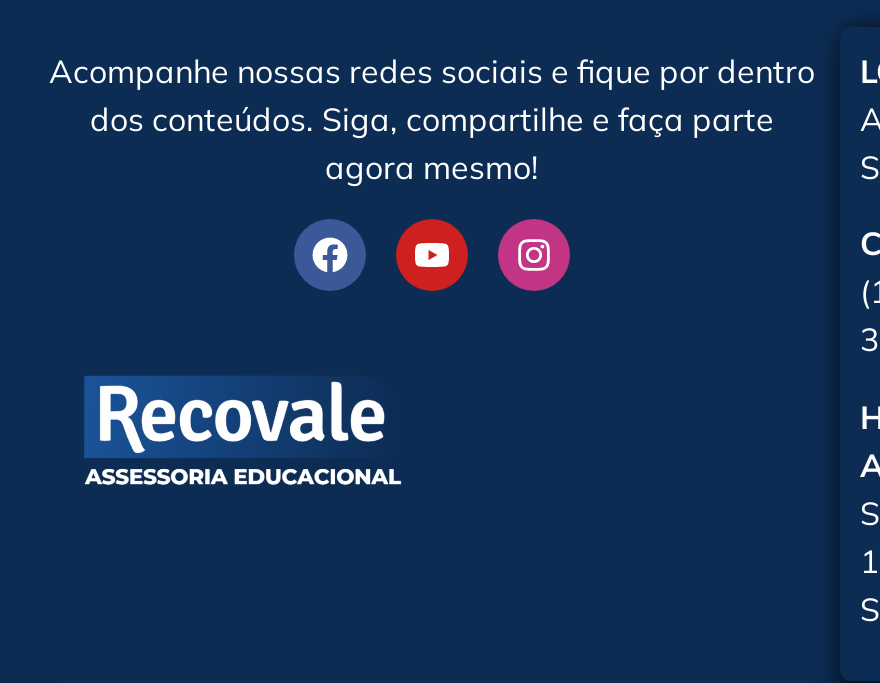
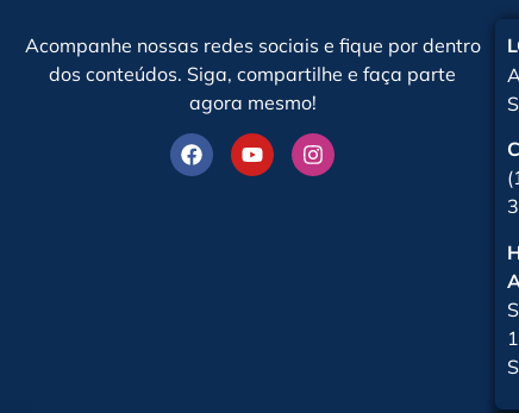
[84,375,402,487] [image] -> none

